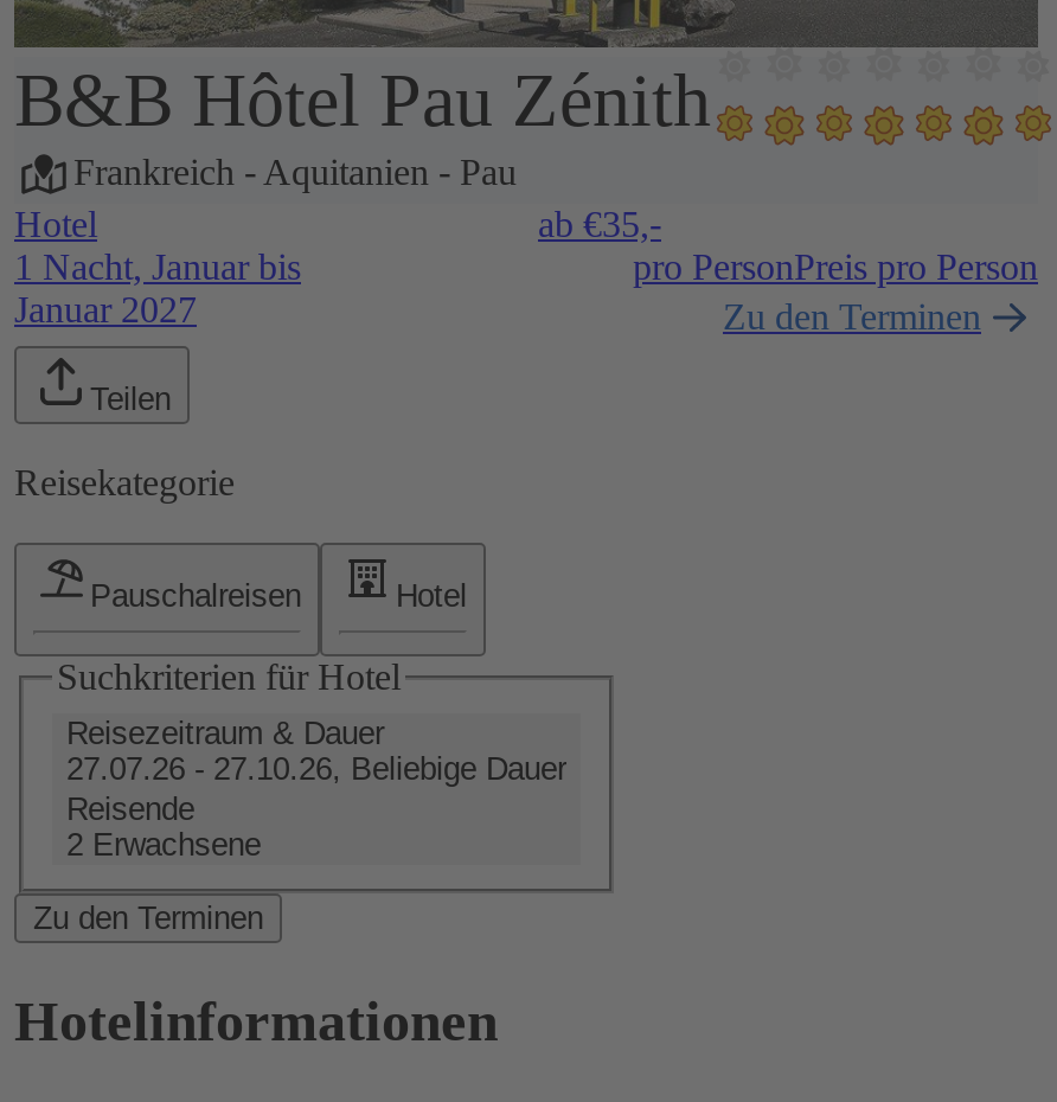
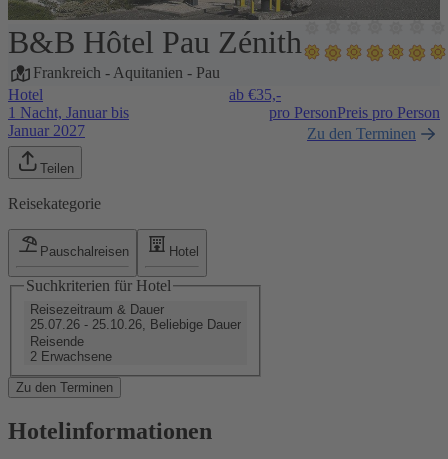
[66,751,566,786] 27.07.26 - 27.10.26, Beliebige Dauer -> [30,317,241,332] 25.07.26 - 25.10.26, Beliebige Dauer

